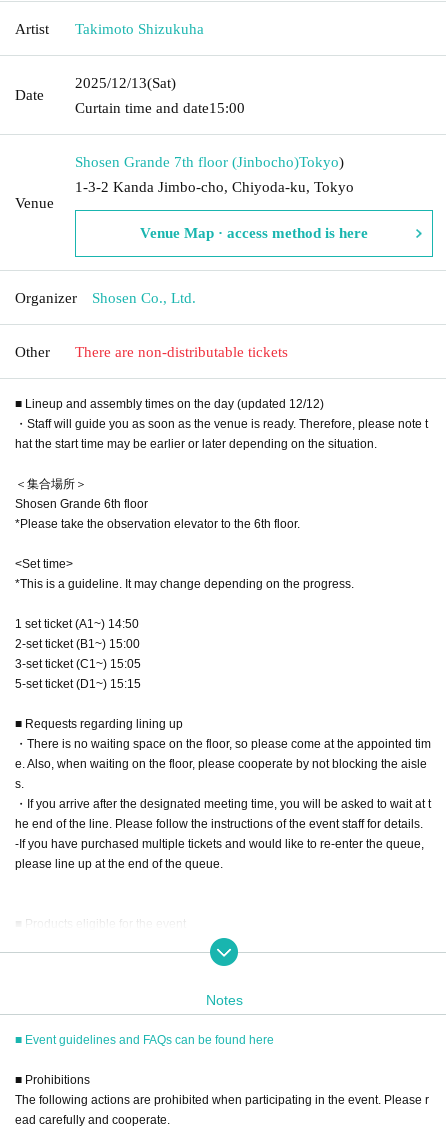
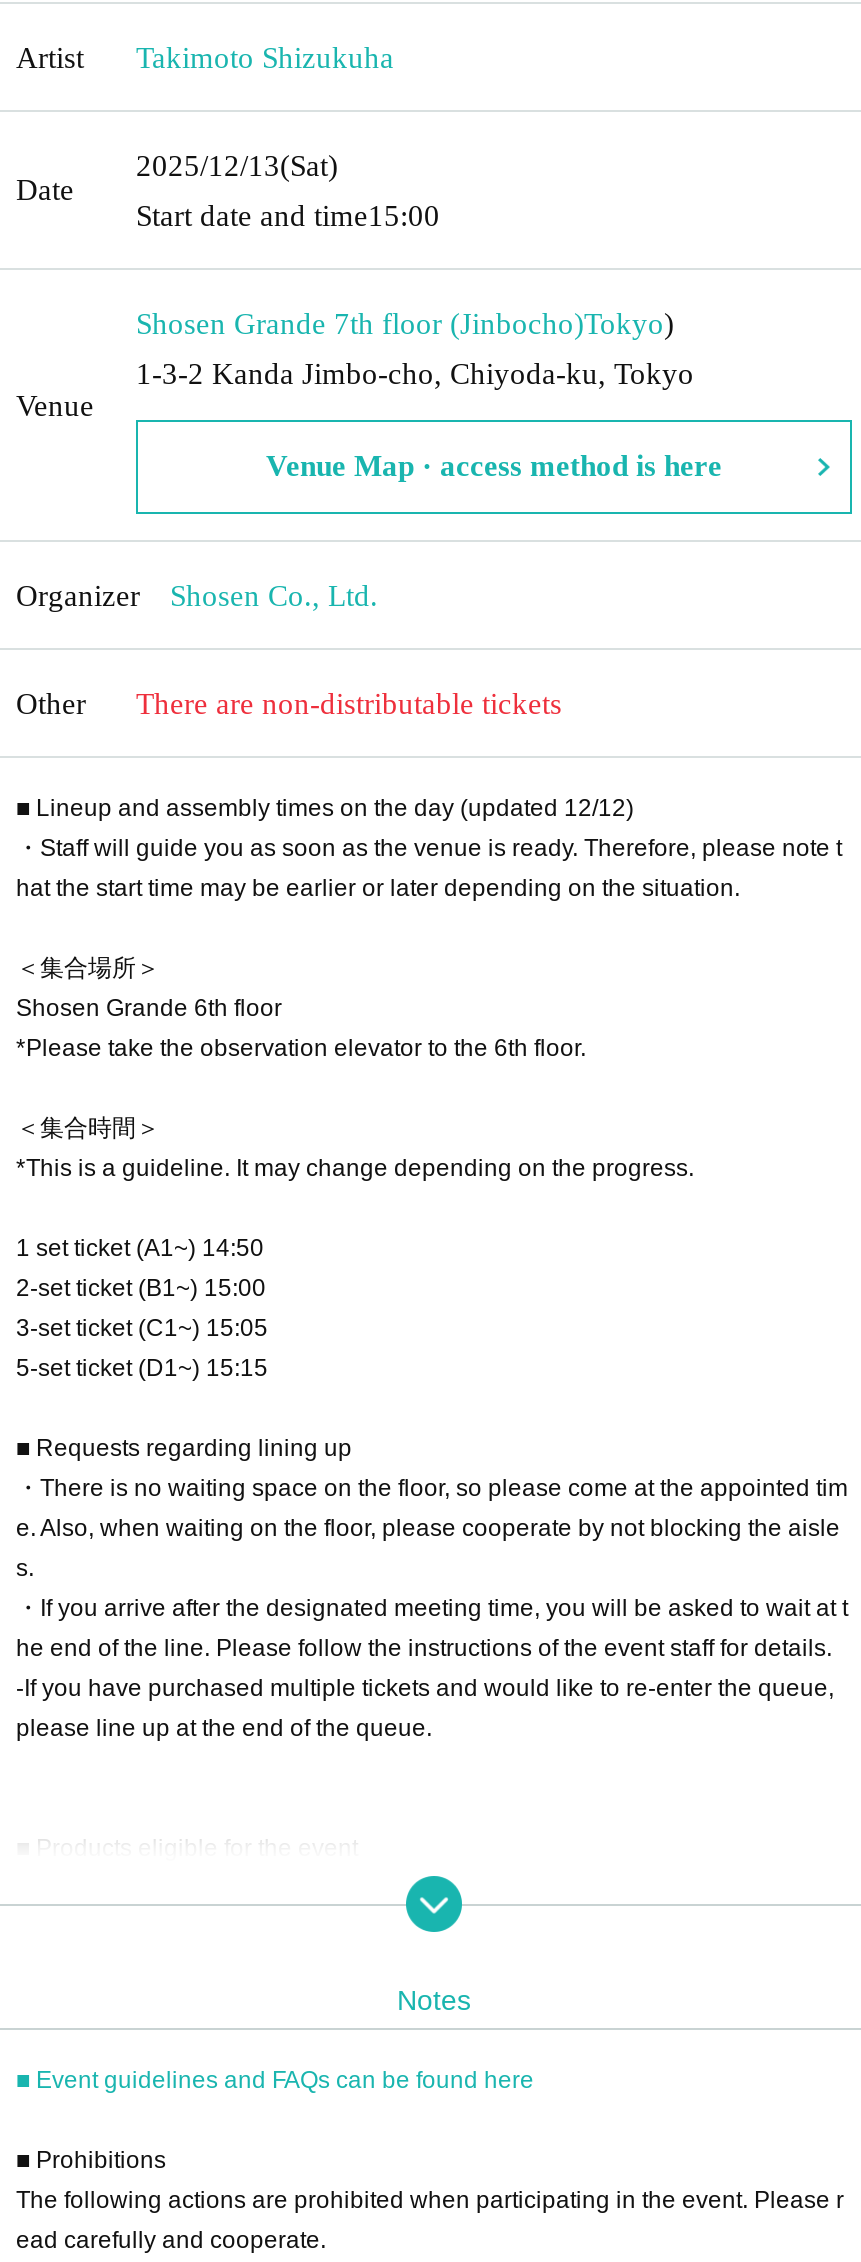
[75,99,245,115] Curtain time and date15:00 -> [136,199,440,231] Start date and time15:00
[15,556,73,570] <Set time> -> [16,1113,160,1141] ＜集合時間＞

